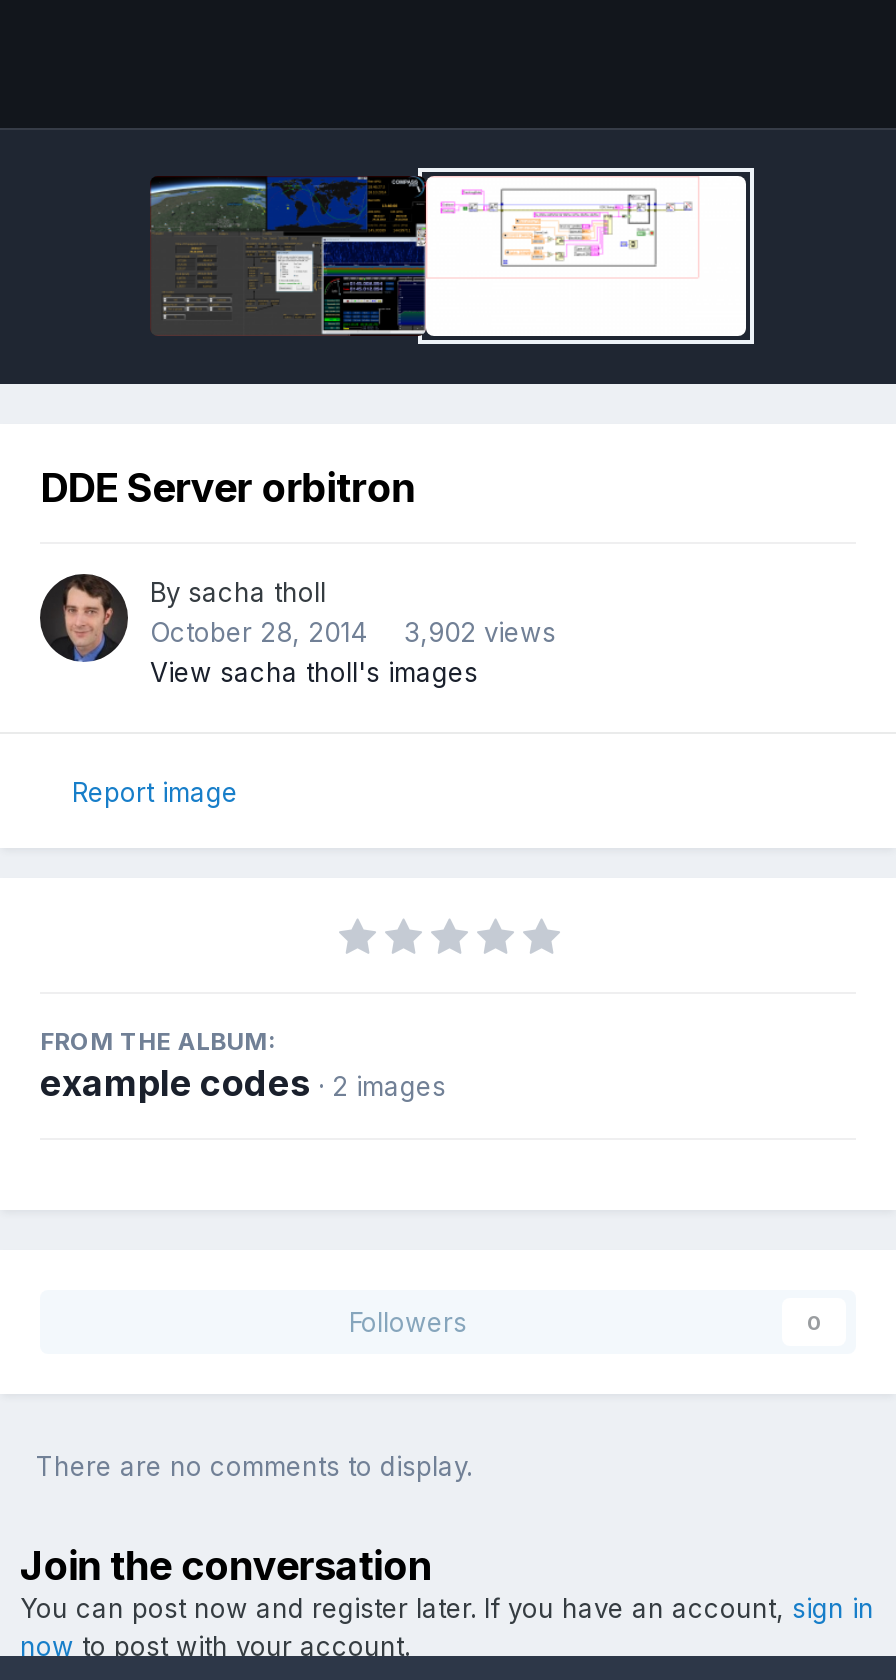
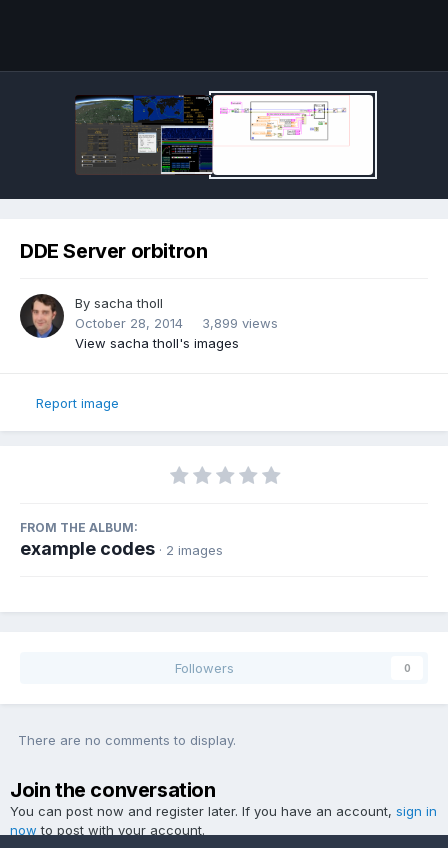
[150,616,556,648] October 28, 2014 3,902 views -> [75,315,278,331] October 28, 2014 3,899 views

